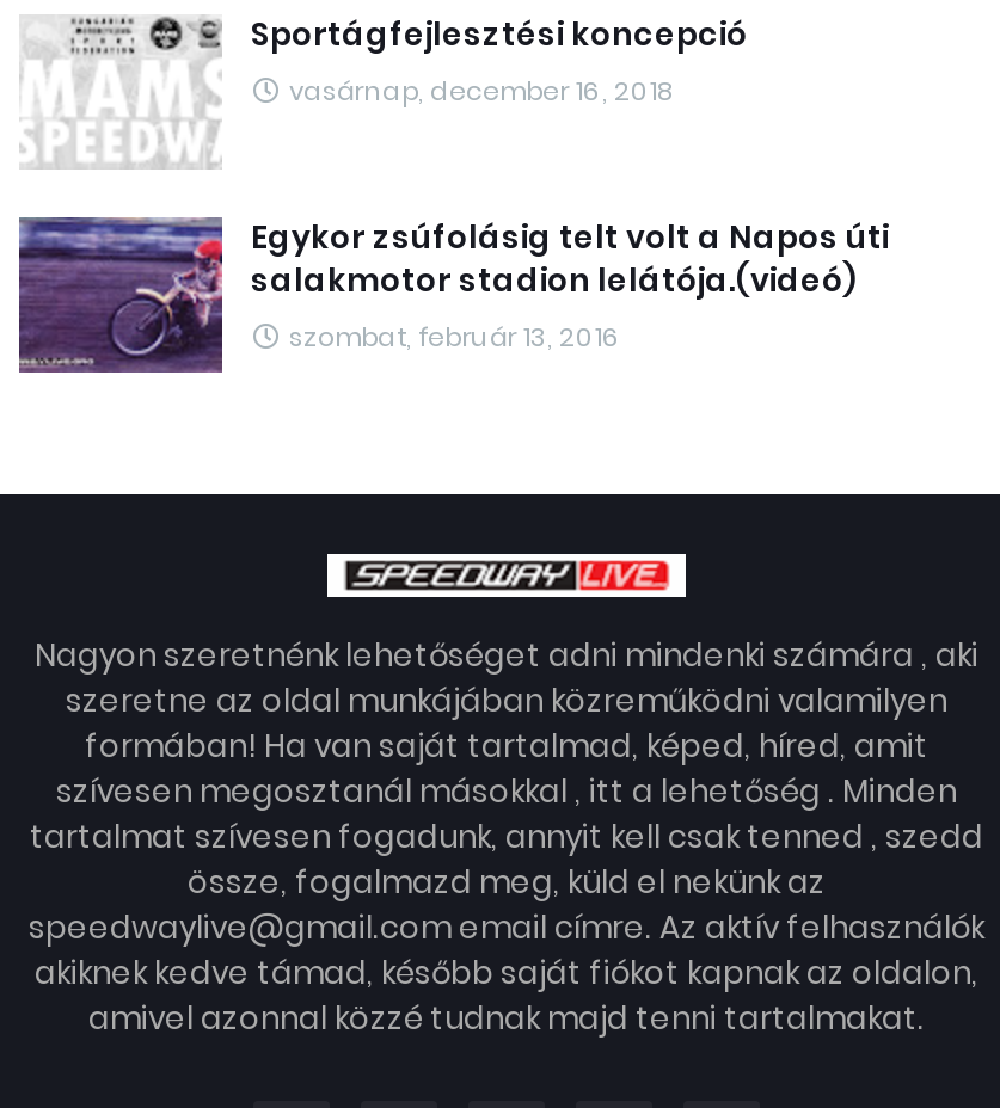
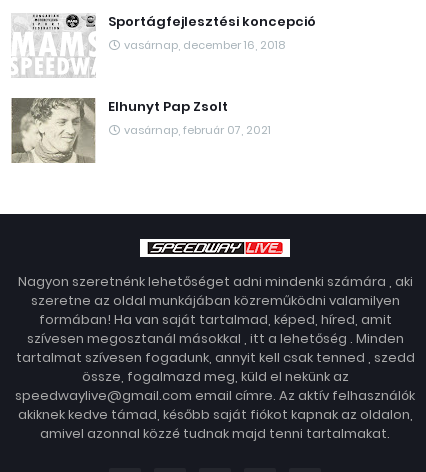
[17,214,889,375] [image] | Egykor zsúfolásig telt volt a Napos úti | salakmotor stadion lelátója.(videó) | szombat, február 13, 2016 -> [11,97,271,163] [image] | Elhunyt Pap Zsolt | vasárnap, február 07, 2021

